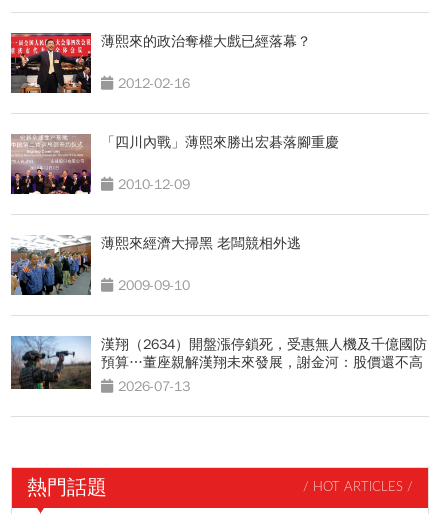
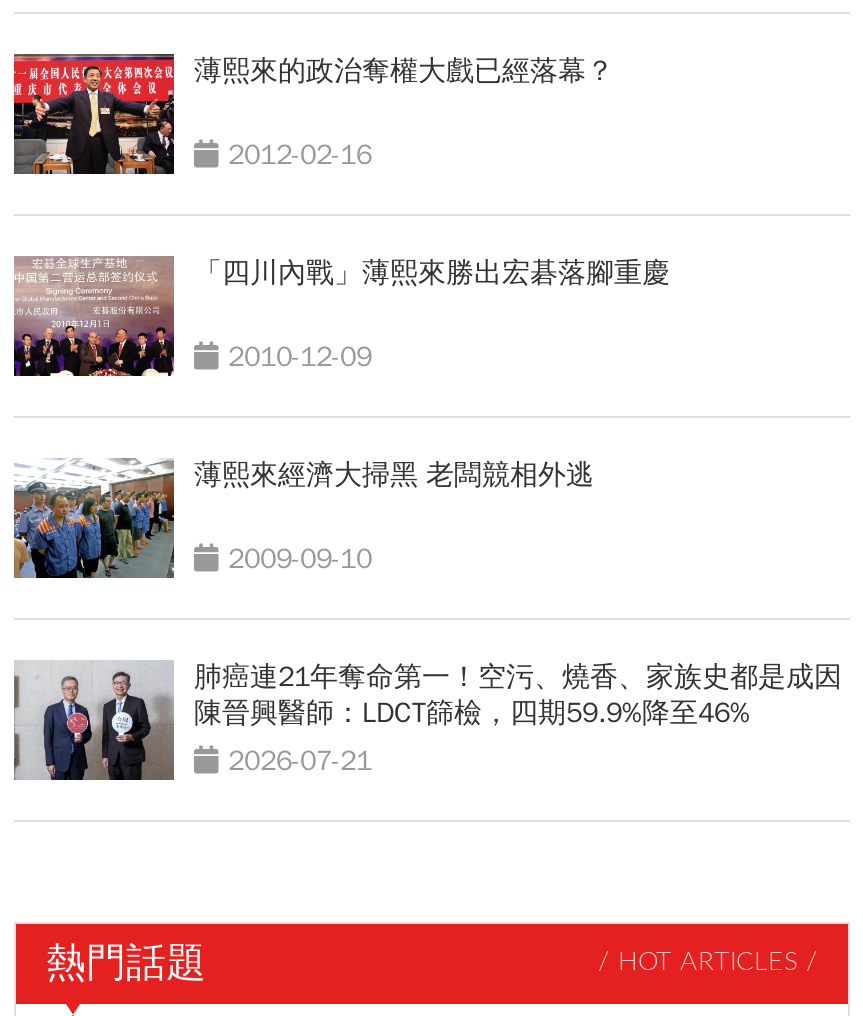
[11,336,427,396] [image] | 漢翔（2634）開盤漲停鎖死，受惠無人機及千億國防 | 預算…董座親解漢翔未來發展，謝金河：股價還不高 | 2026-07-13 -> [12,659,842,782] [image] | 肺癌連21年奪命第一！空污、燒香、家族史都是成因 | 陳晉興醫師：LDCT篩檢，四期59.9%降至46% | 2026-07-21

